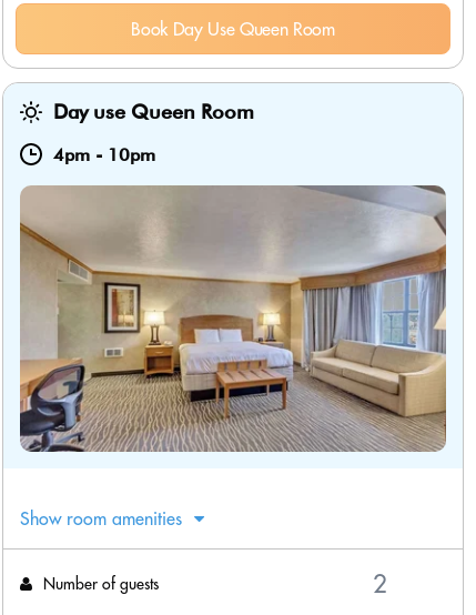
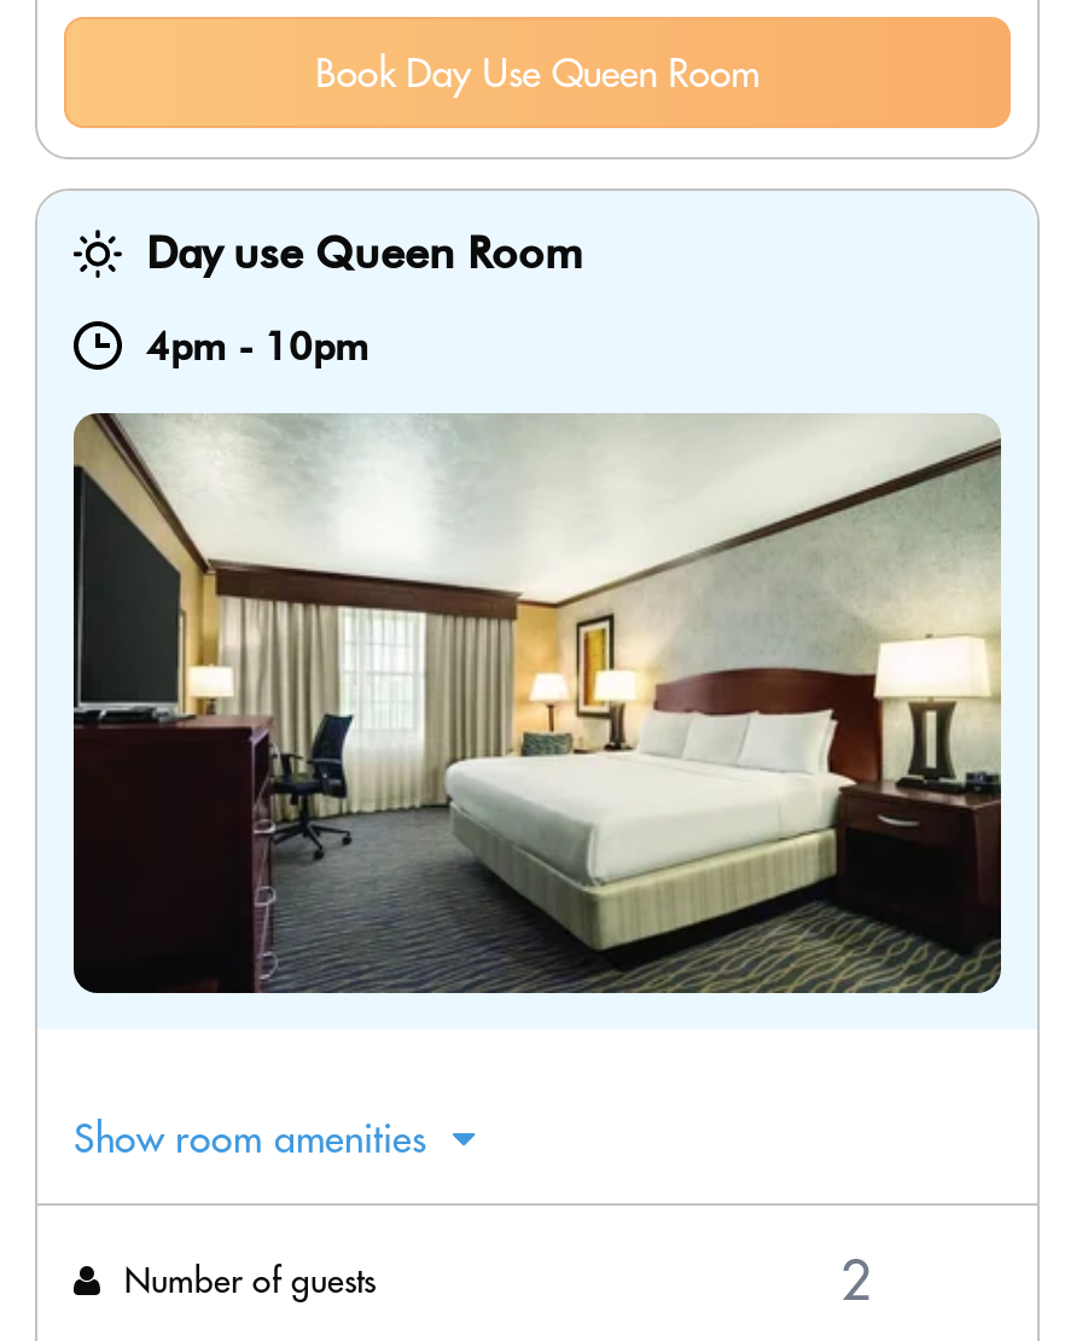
[19,184,447,453] [image] -> [71,413,1003,995] [image]

